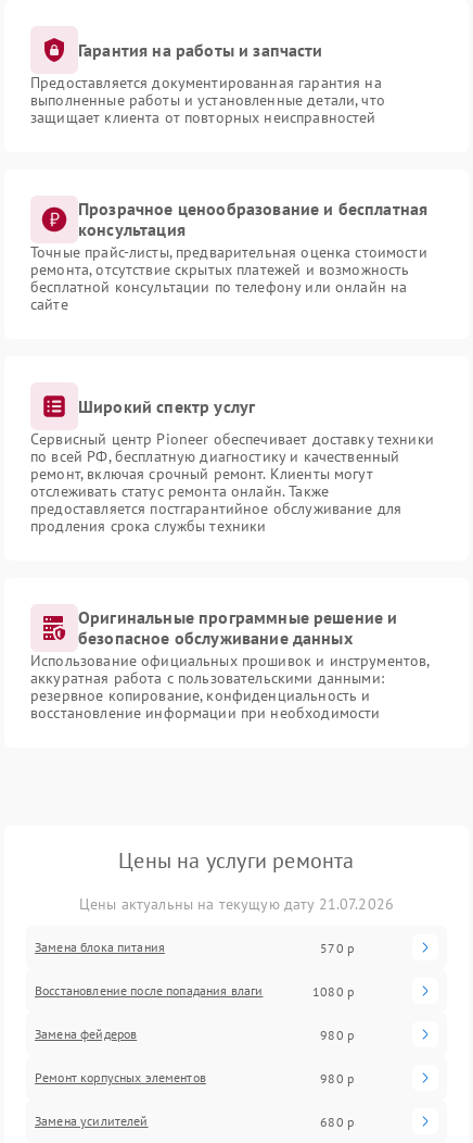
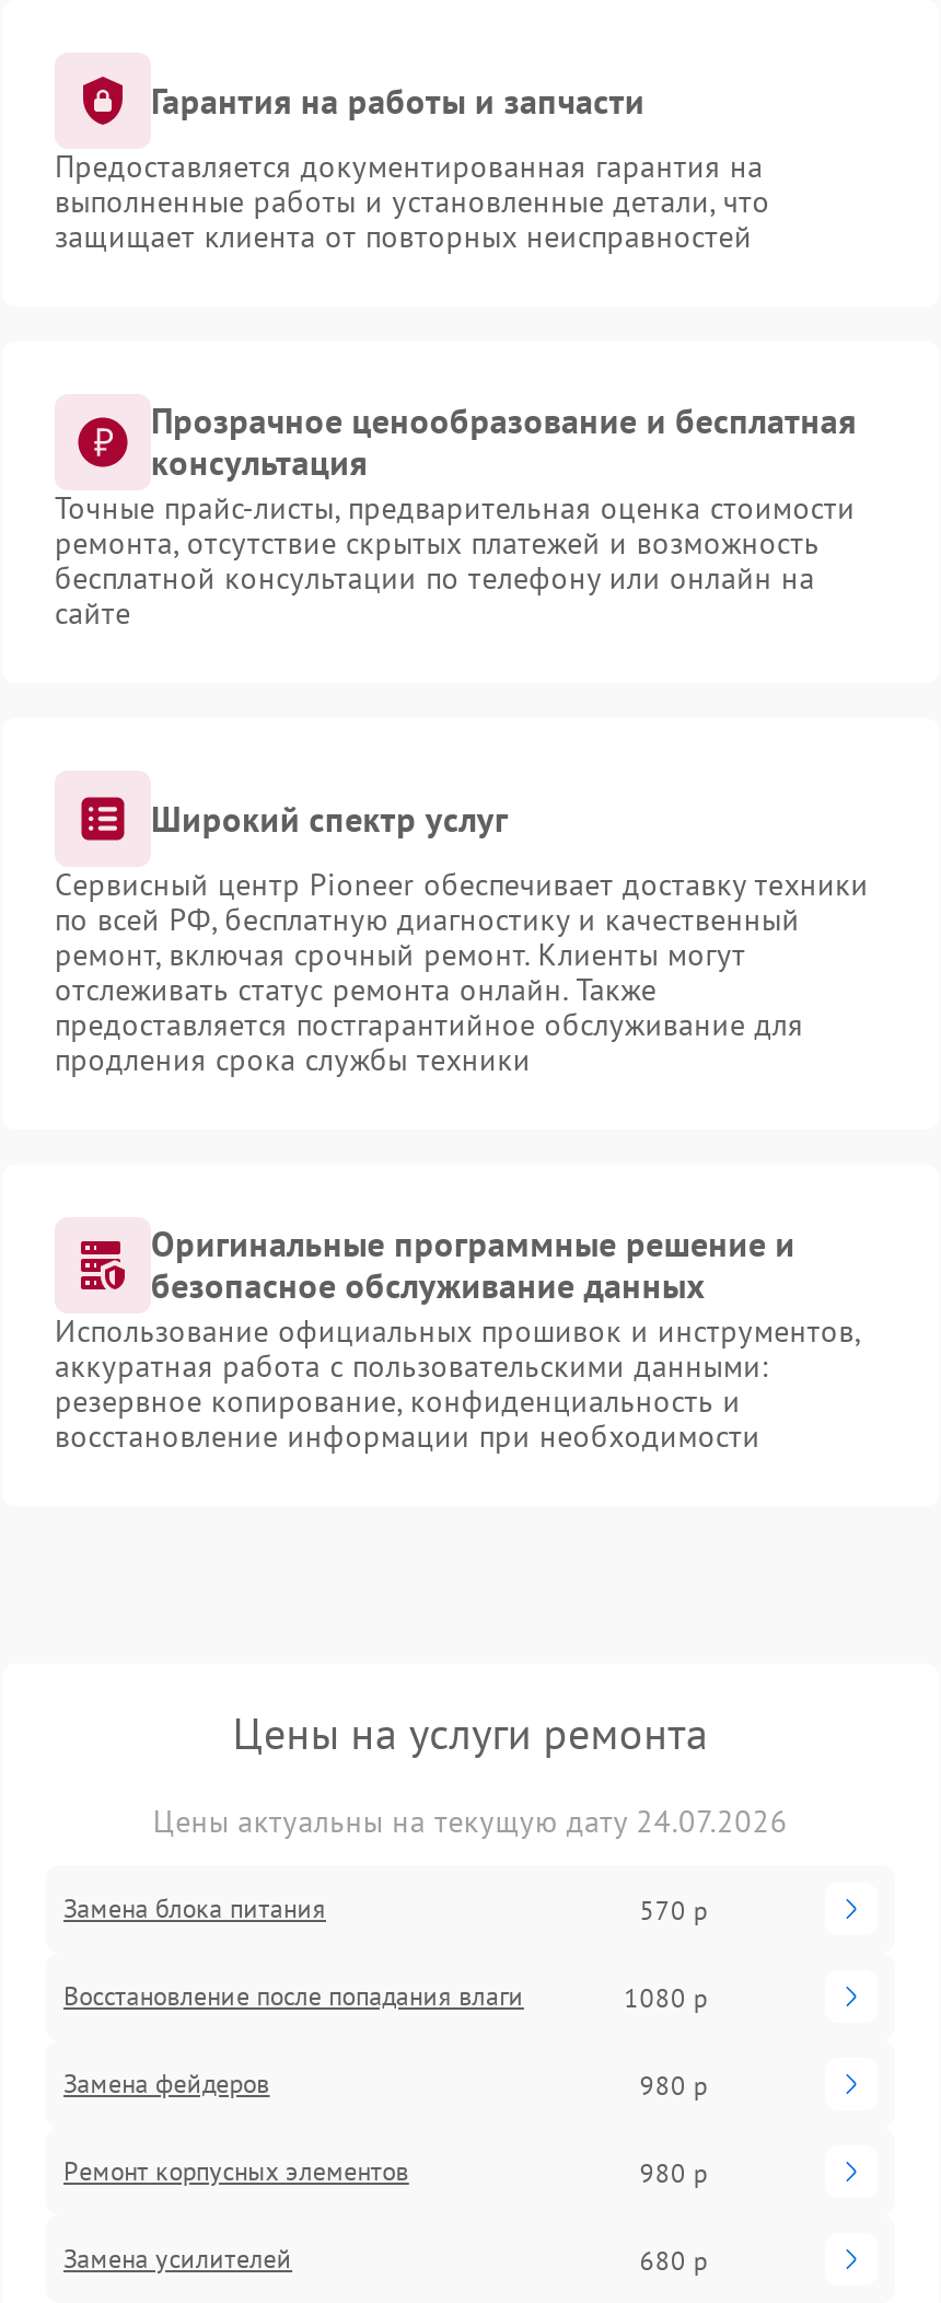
[79,894,394,914] Цены актуальны на текущую дату 21.07.2026 -> [153,1802,788,1842] Цены актуальны на текущую дату 24.07.2026

